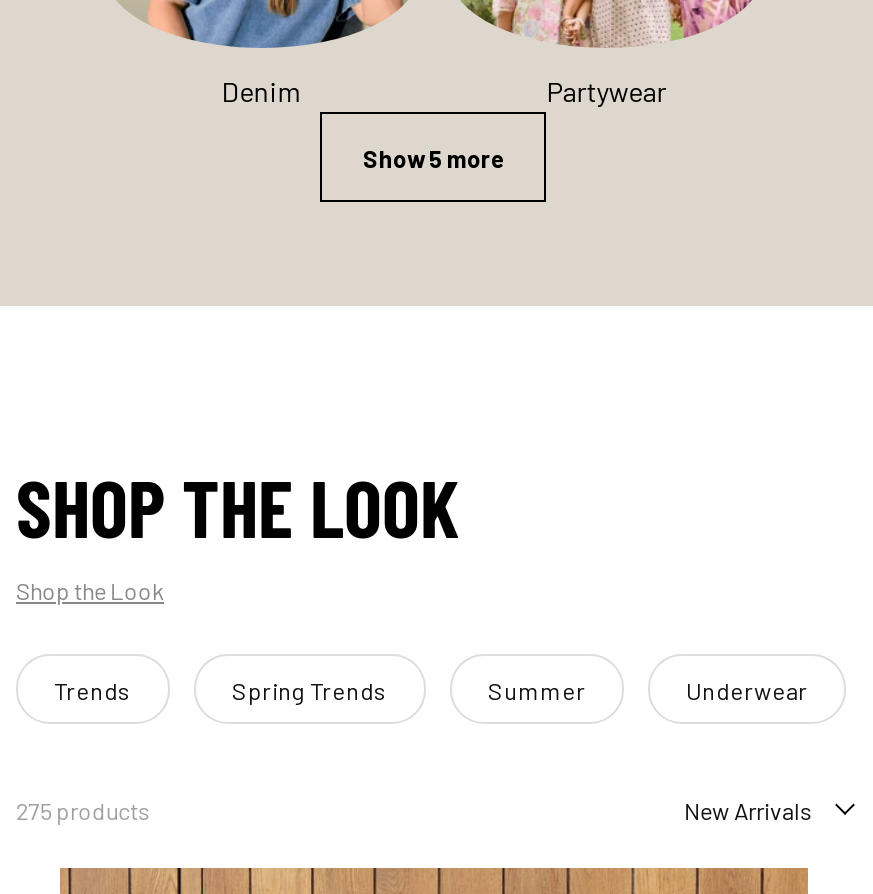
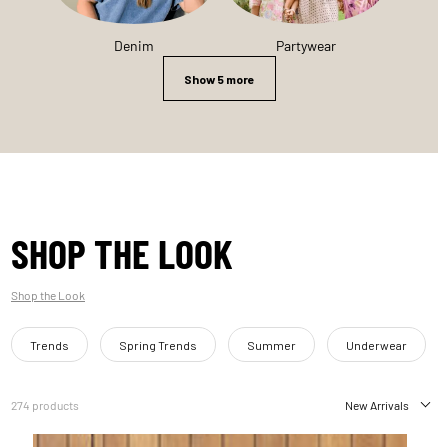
[16,795,150,827] 275 products -> [11,397,79,413] 274 products

